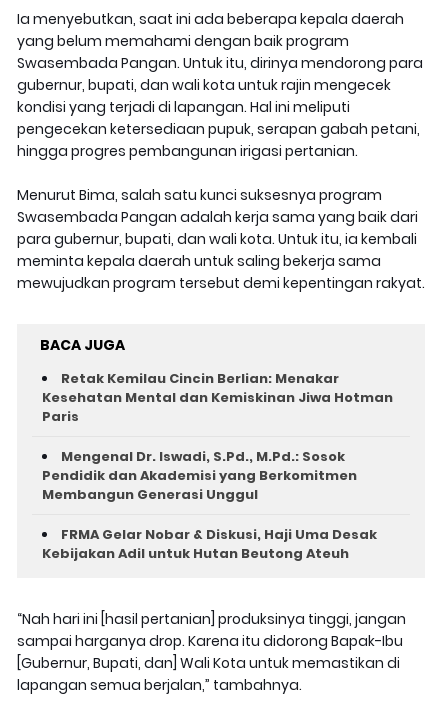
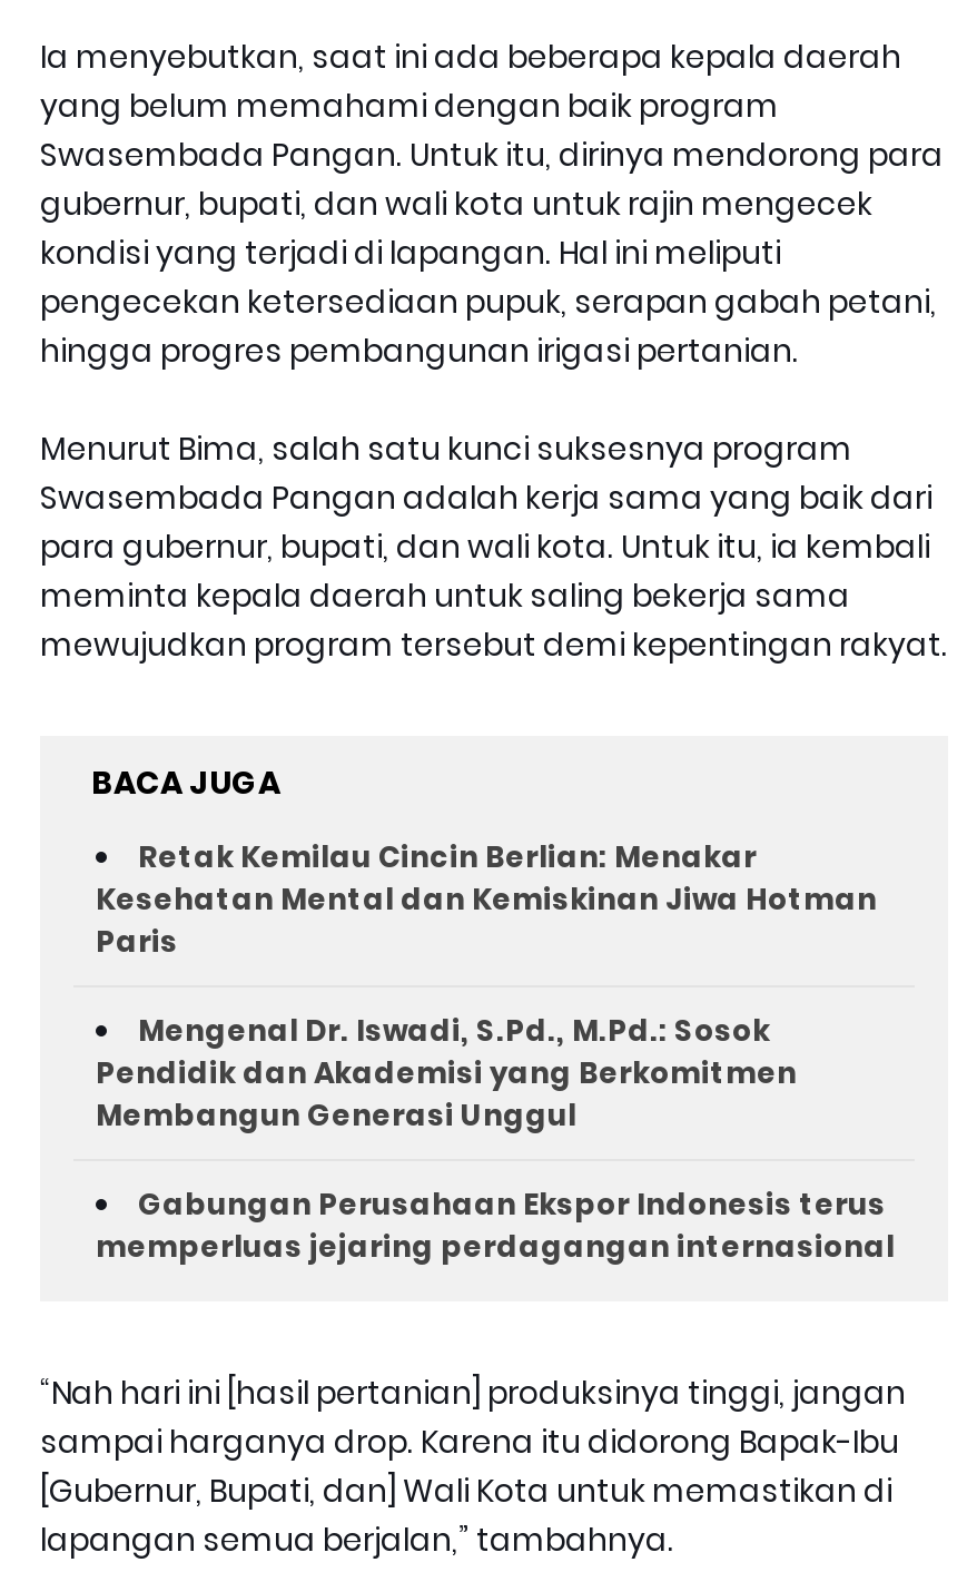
[42,525,377,563] FRMA Gelar Nobar & Diskusi, Haji Uma Desak | Kebijakan Adil untuk Hutan Beutong Ateuh -> [96,1183,895,1268] Gabungan Perusahaan Ekspor Indonesis terus | memperluas jejaring perdagangan internasional

